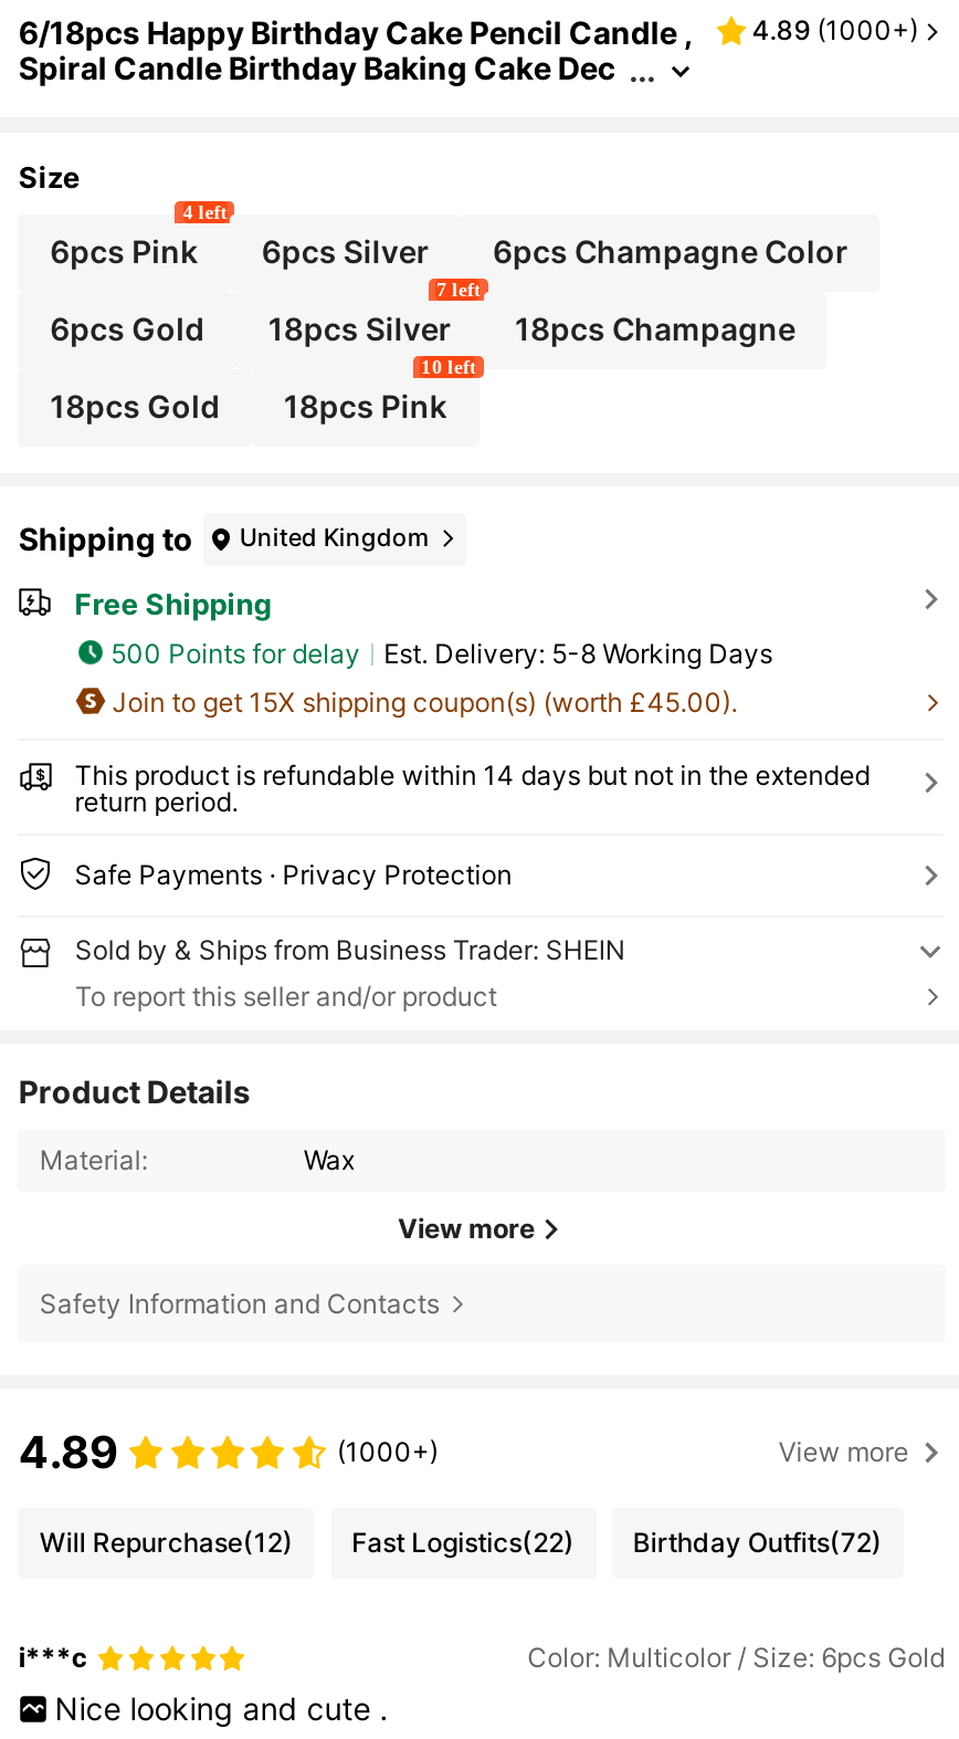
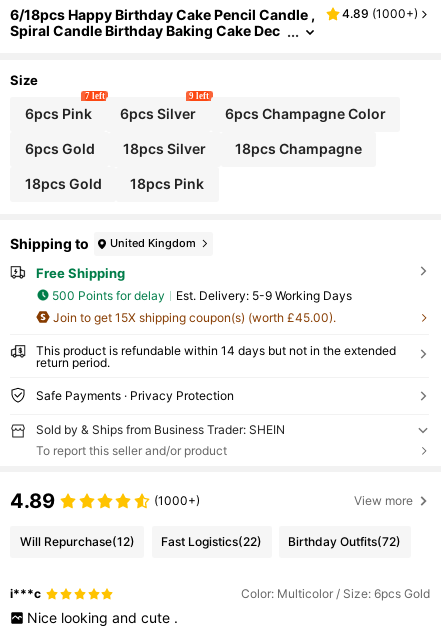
[183,201,227,223] 4 left -> [85,91,105,101] 7 left
none -> [189,91,209,101] 9 left
[436,278,480,300] 7 left -> none
[421,356,476,378] 10 left -> none
[384,636,773,669] Est. Delivery: 5-8 Working Days -> [176,288,352,303] Est. Delivery: 5-9 Working Days
[18,1073,535,1320] Product Details | Material: | Wax | View more | Safety Information and Contacts -> none

